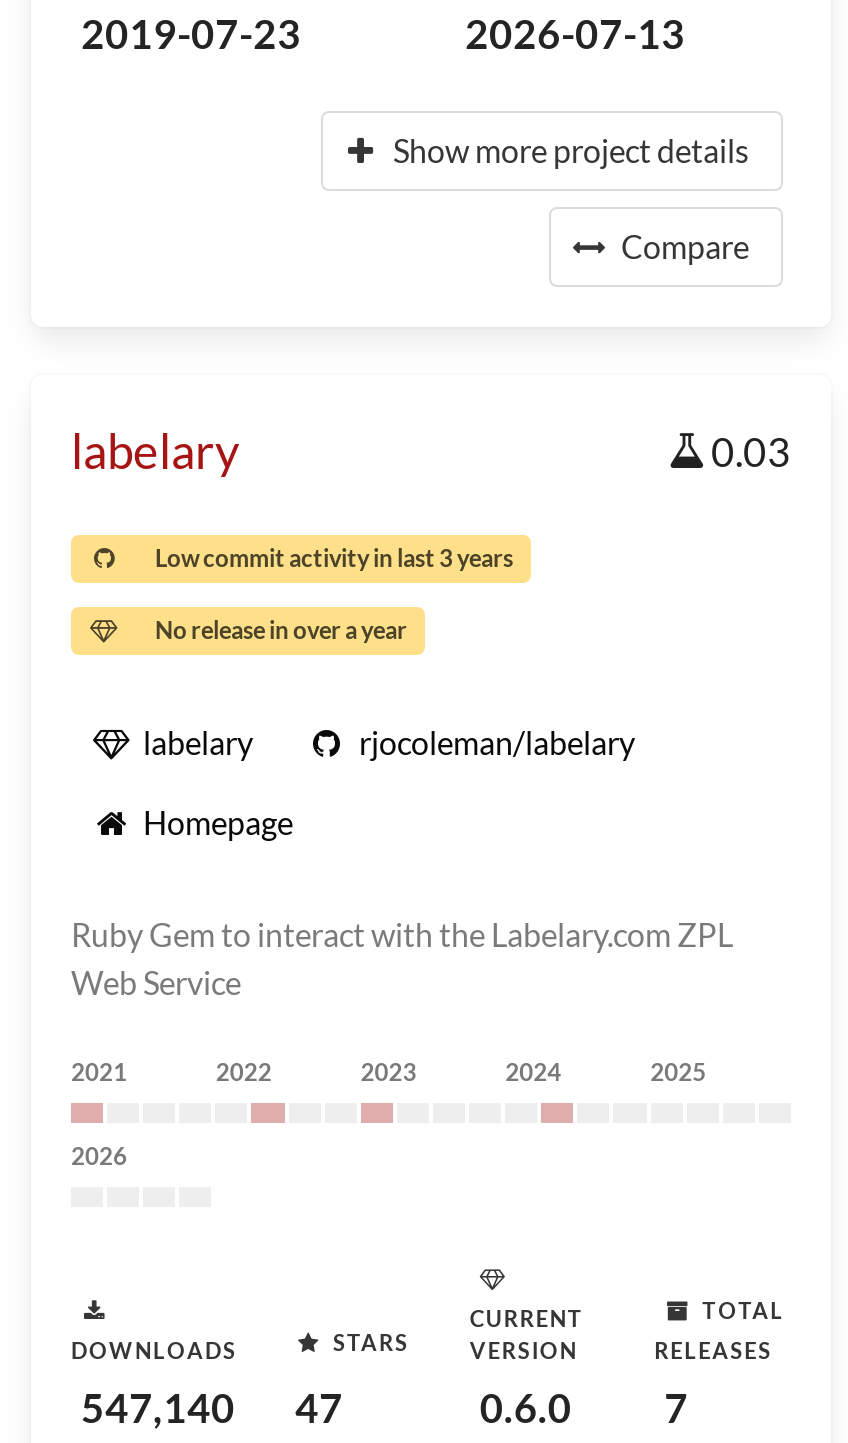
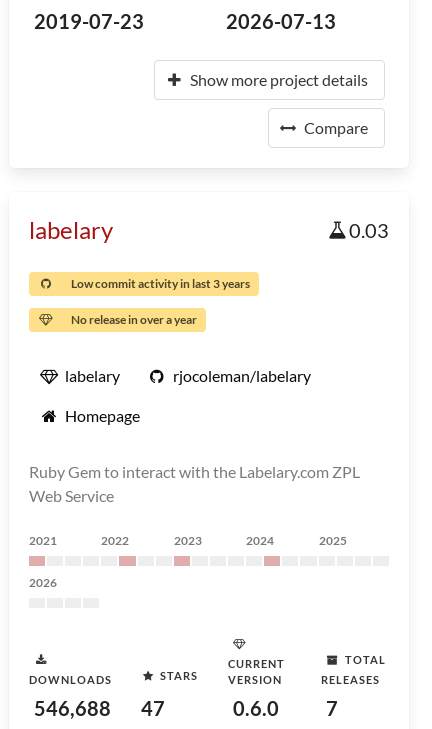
[81,1383,343,1431] 547,140 47 -> [34,696,165,720] 546,688 47

